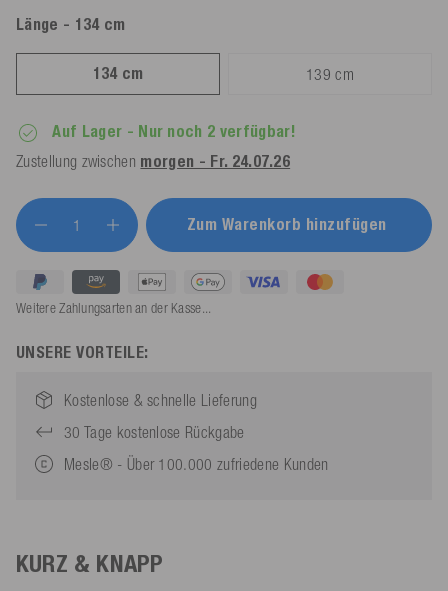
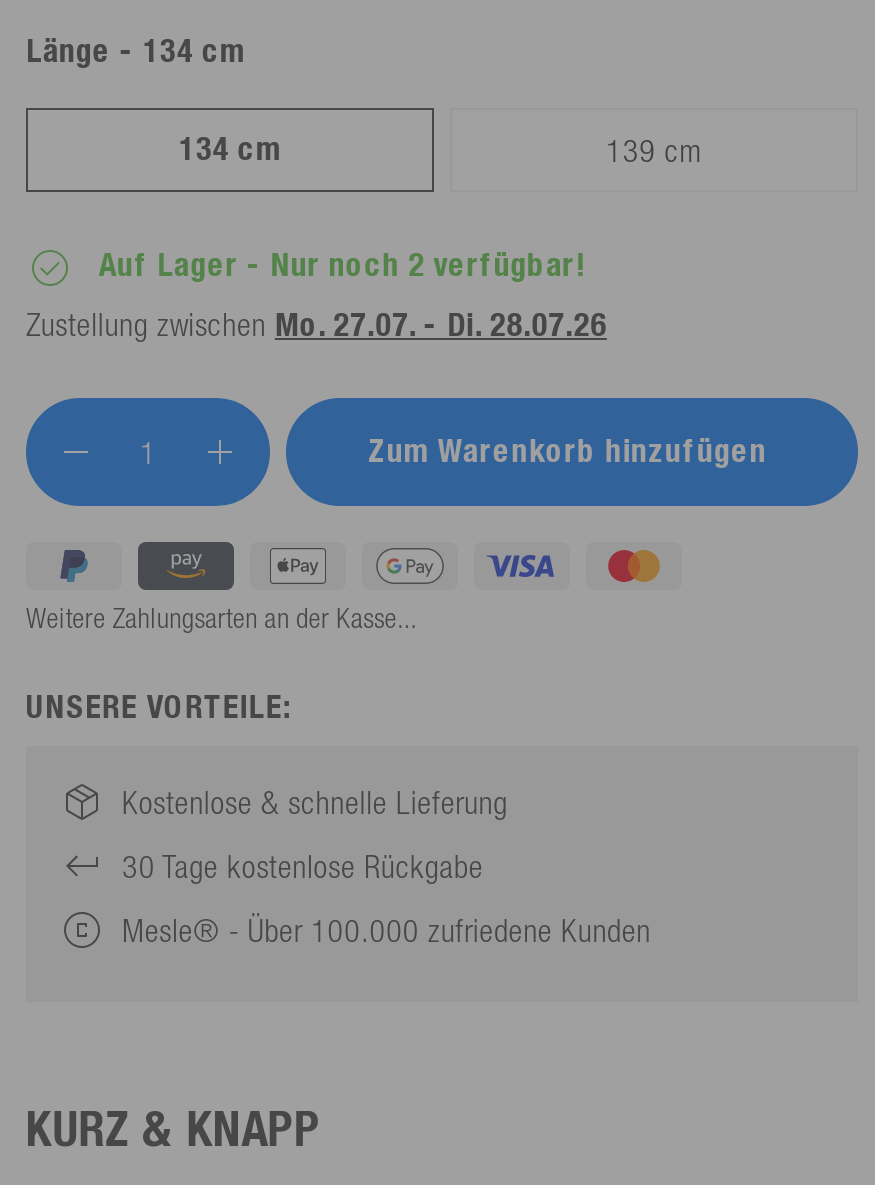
[16,152,290,171] Zustellung zwischen morgen - Fr. 24.07.26 -> [26,306,607,344] Zustellung zwischen Mo. 27.07. - Di. 28.07.26

